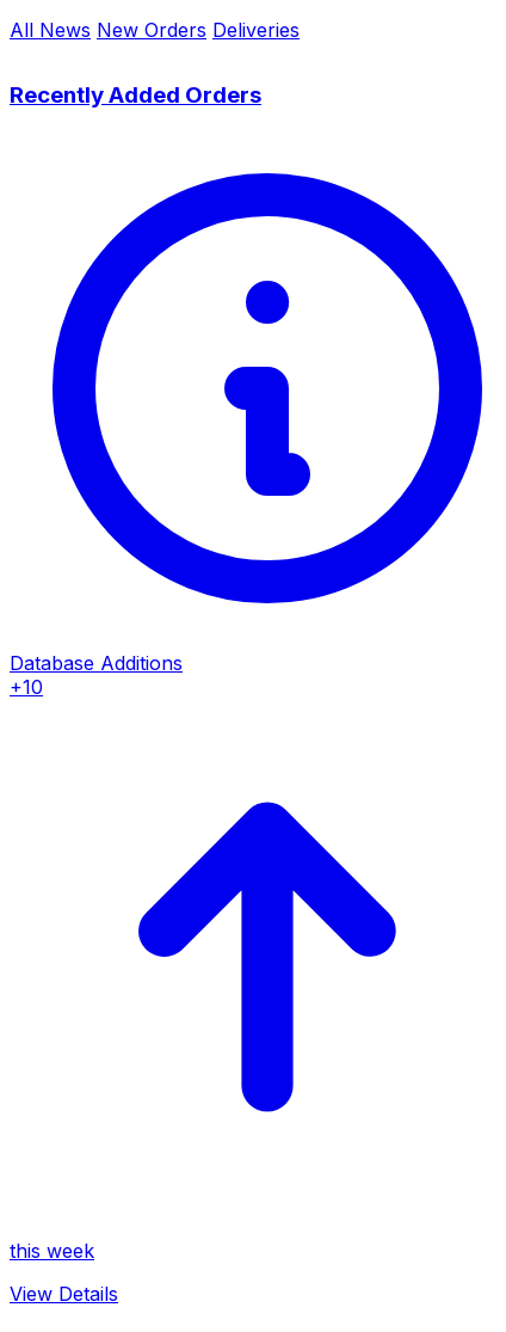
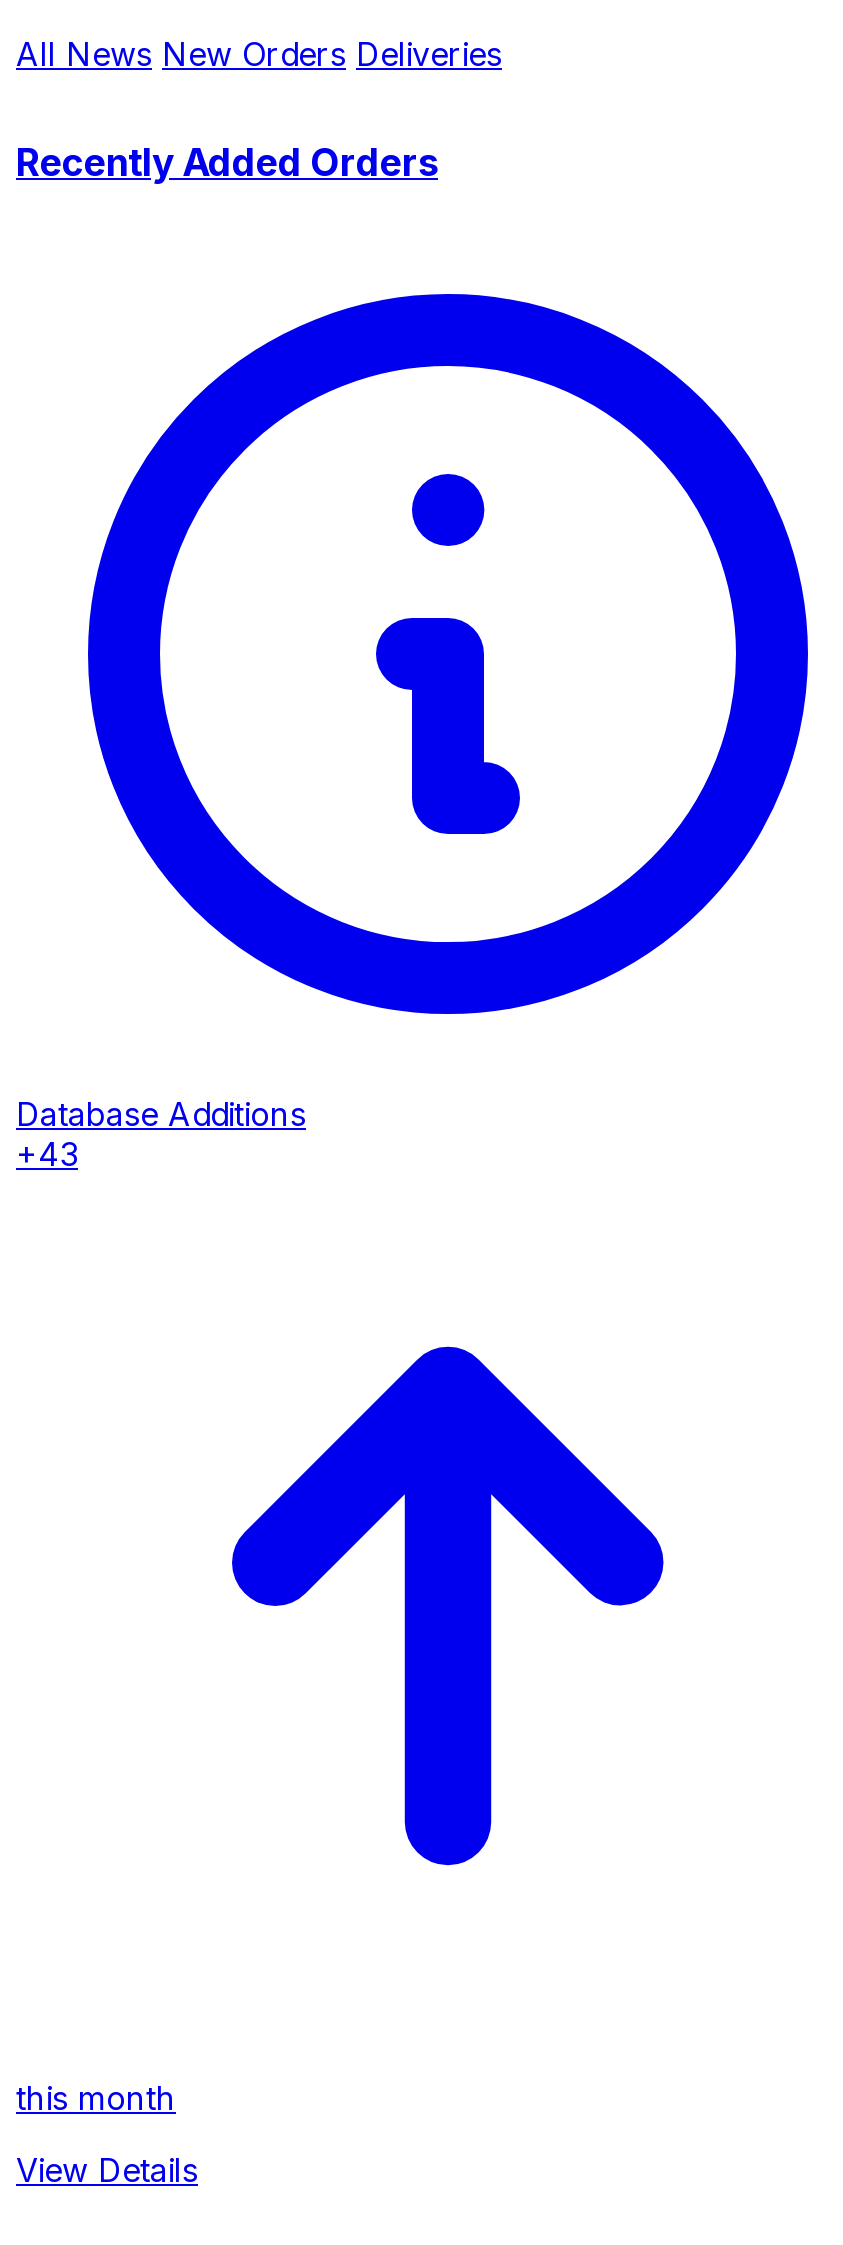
[10,675,43,699] +10 -> [16,1135,78,1175] +43
[10,1239,94,1263] this week -> [16,2079,176,2119] this month

